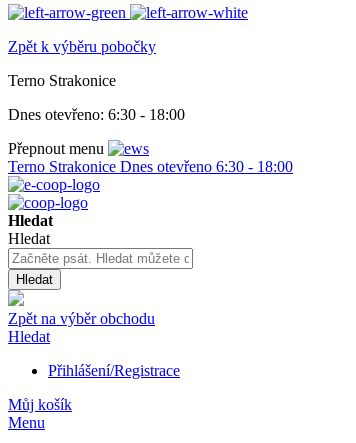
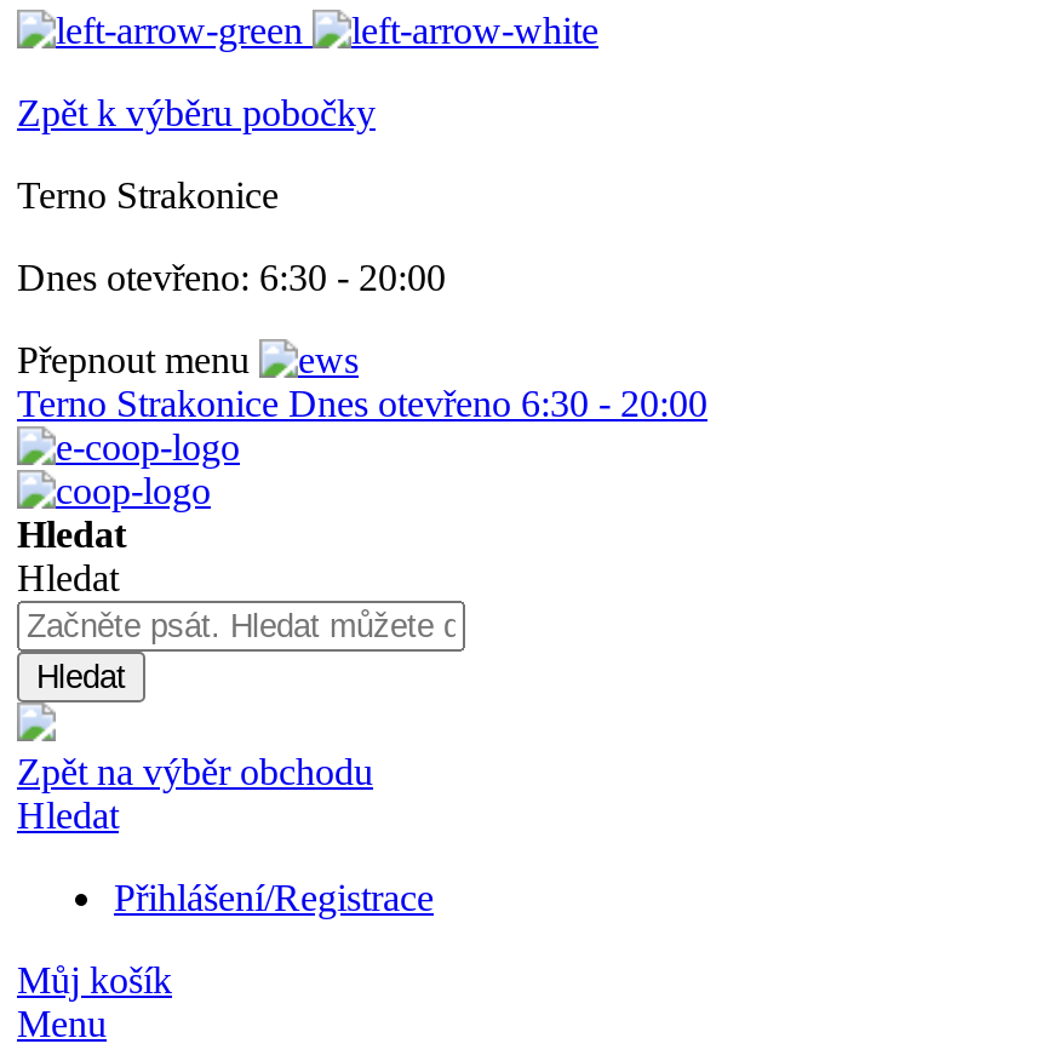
[8,106,185,123] Dnes otevřeno: 6:30 - 18:00 -> [17,257,446,298] Dnes otevřeno: 6:30 - 20:00
[8,158,293,175] Terno Strakonice Dnes otevřeno 6:30 - 18:00 -> [17,383,707,424] Terno Strakonice Dnes otevřeno 6:30 - 20:00

